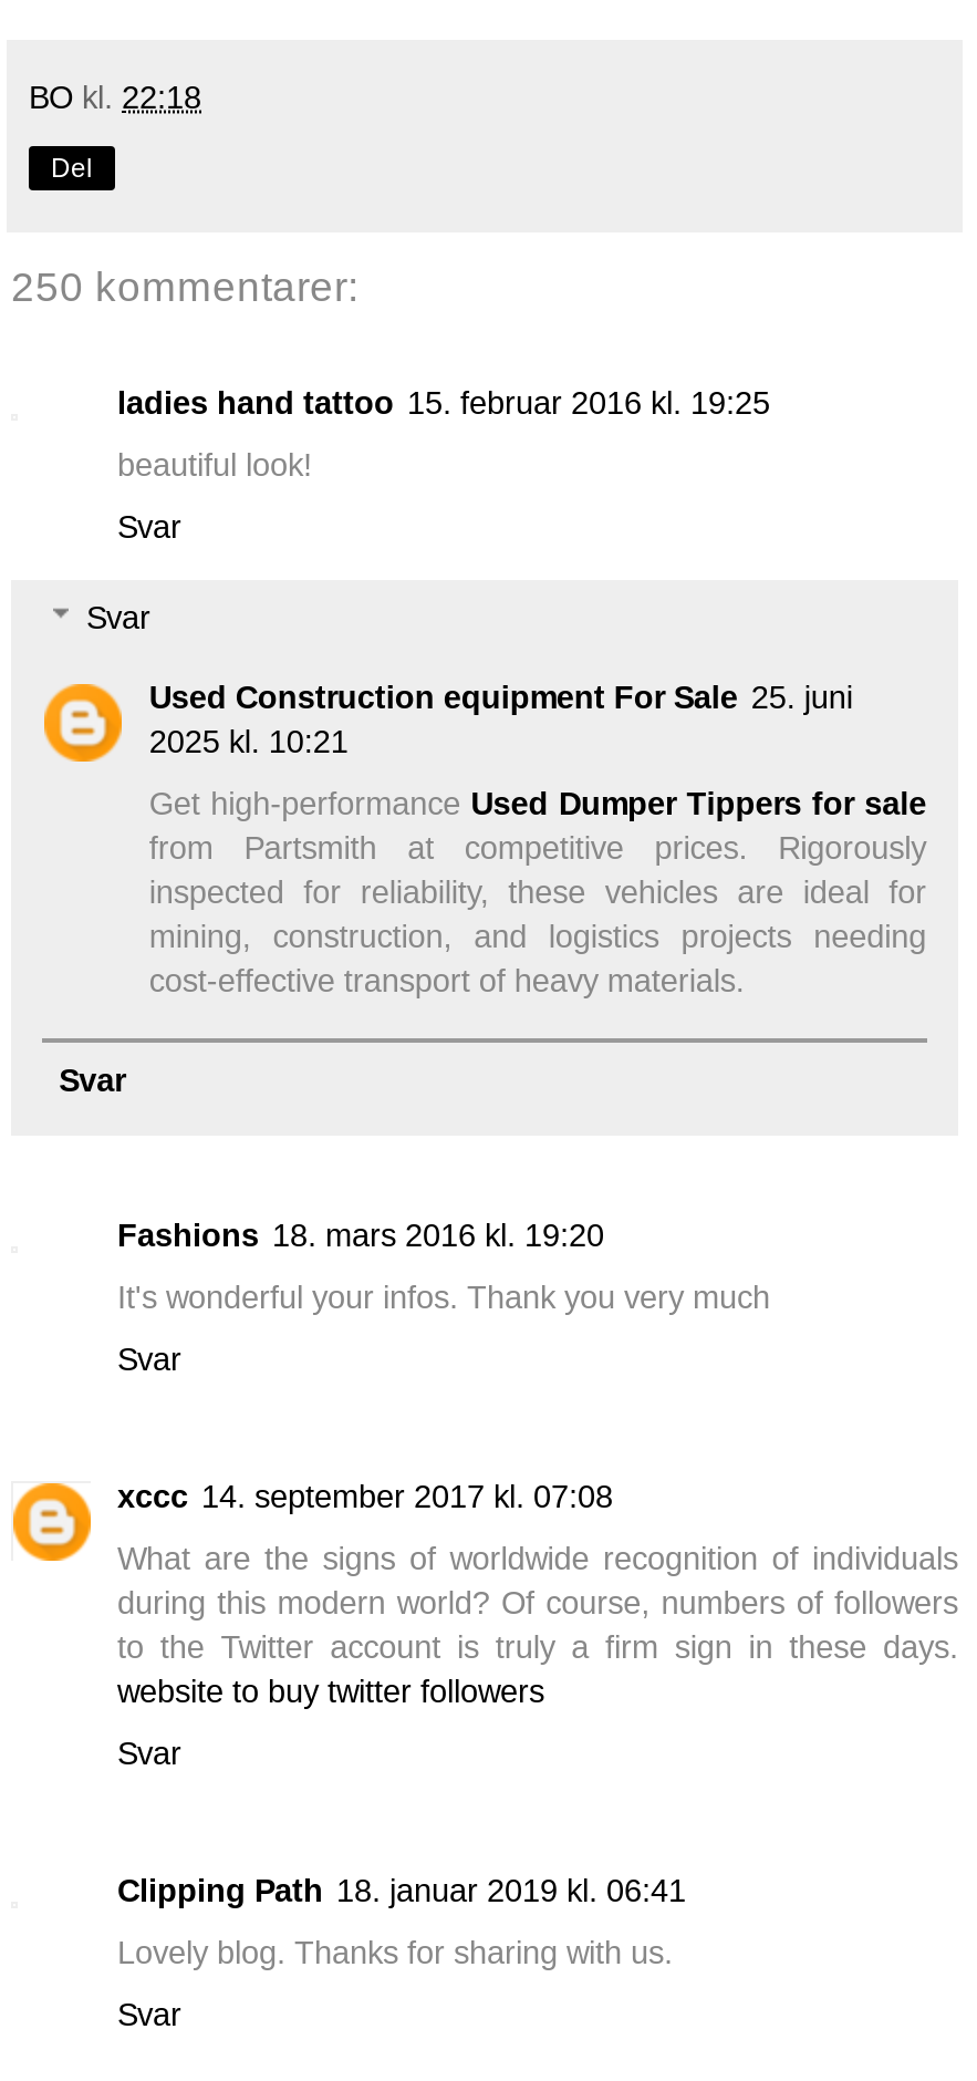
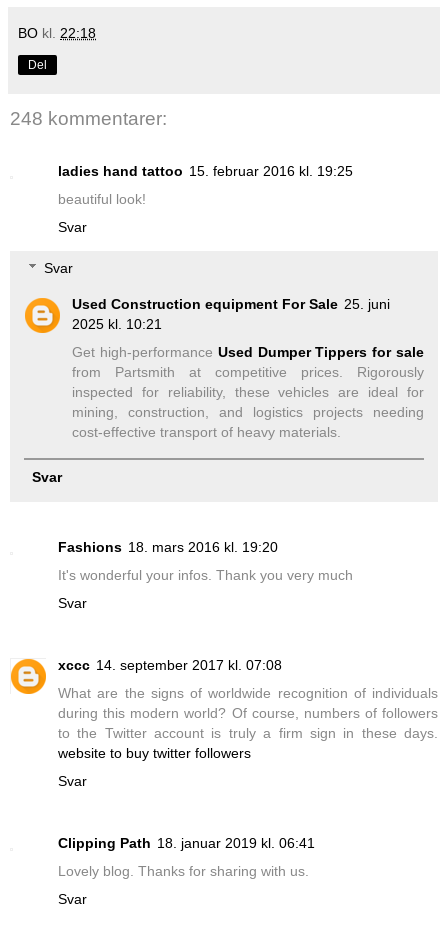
[11,264,358,311] 250 kommentarer: -> [10,108,167,129] 248 kommentarer:

